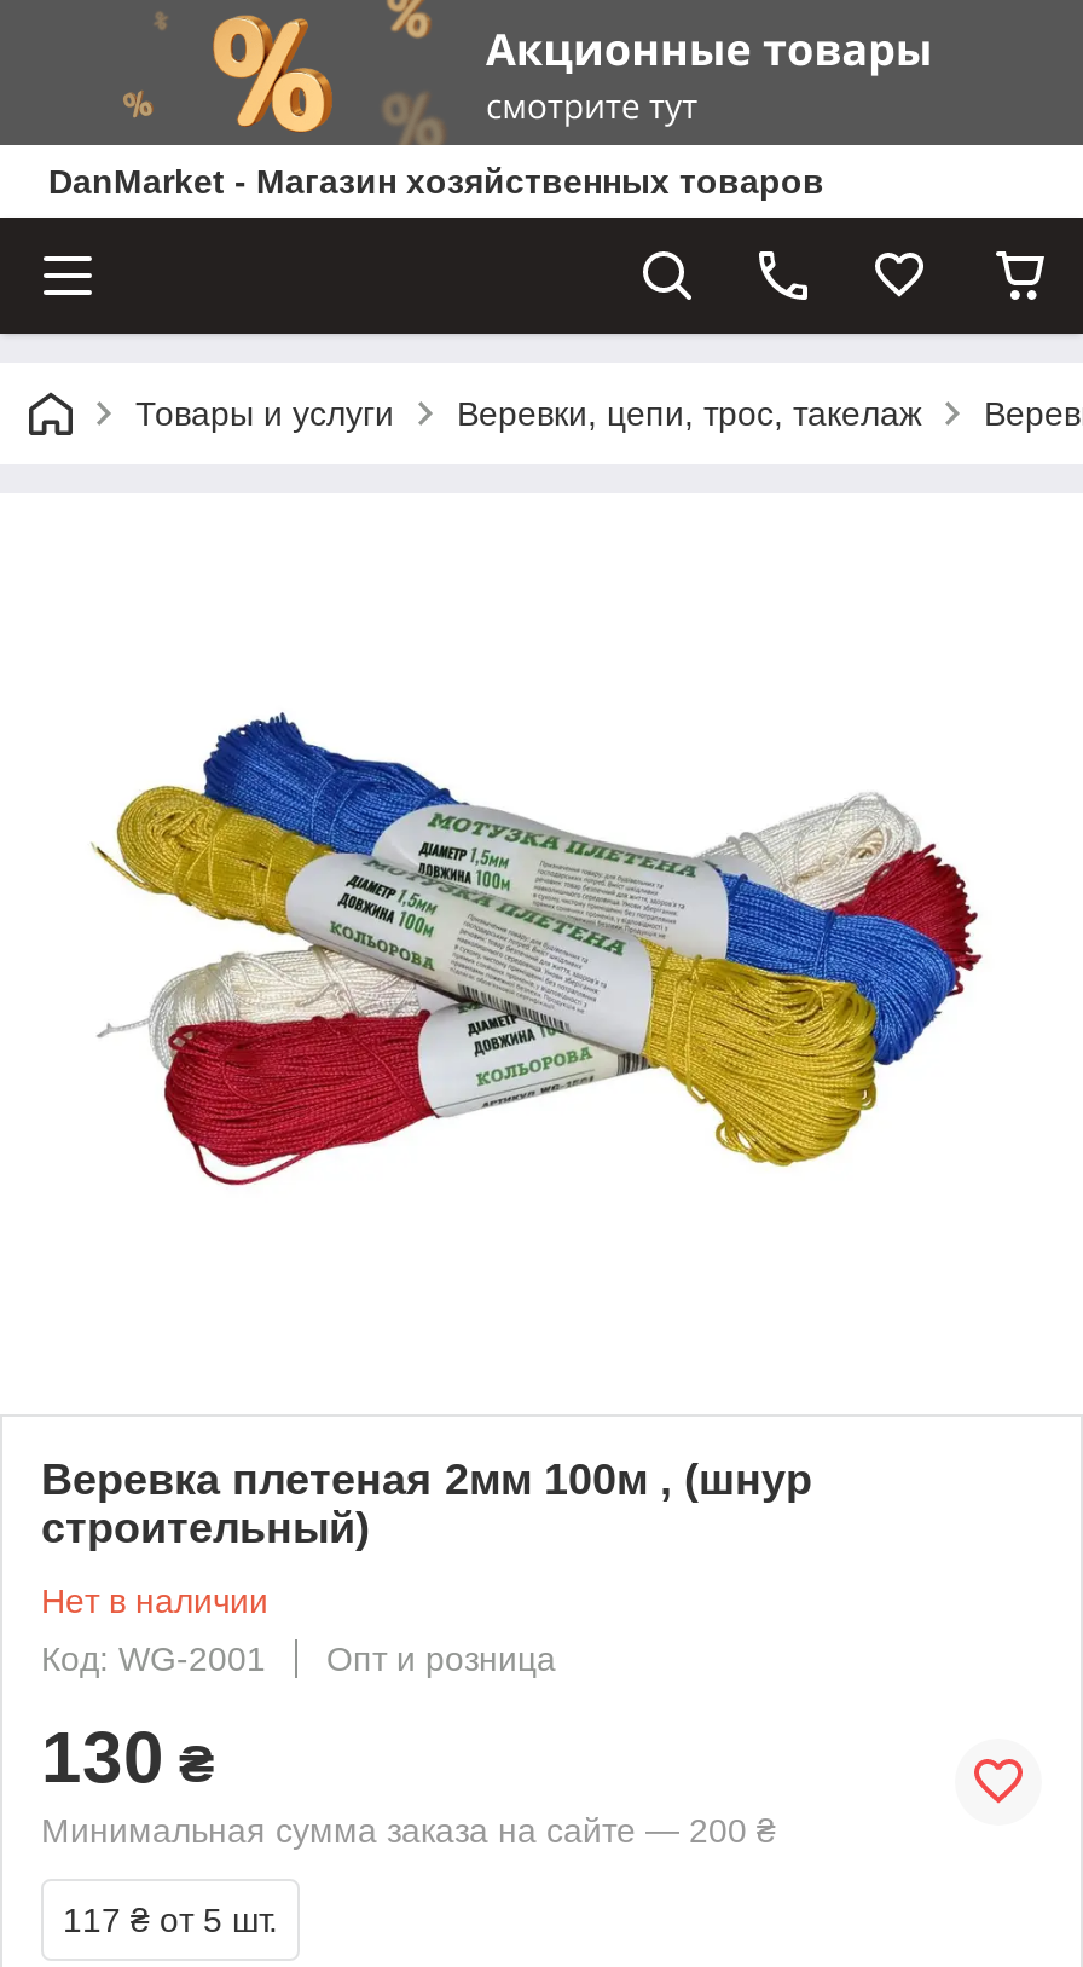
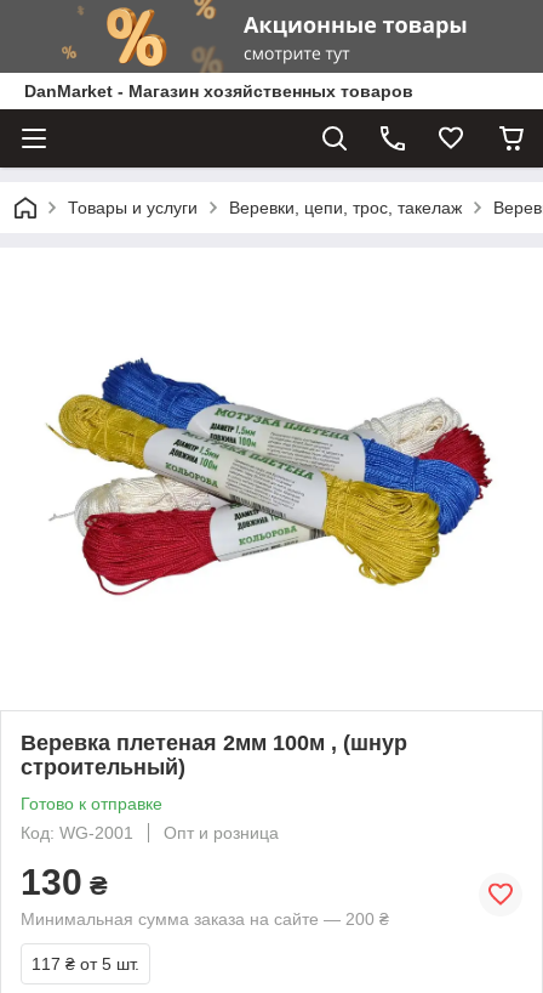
[41,1581,268,1620] Нет в наличии -> [21,794,162,813] Готово к отправке

